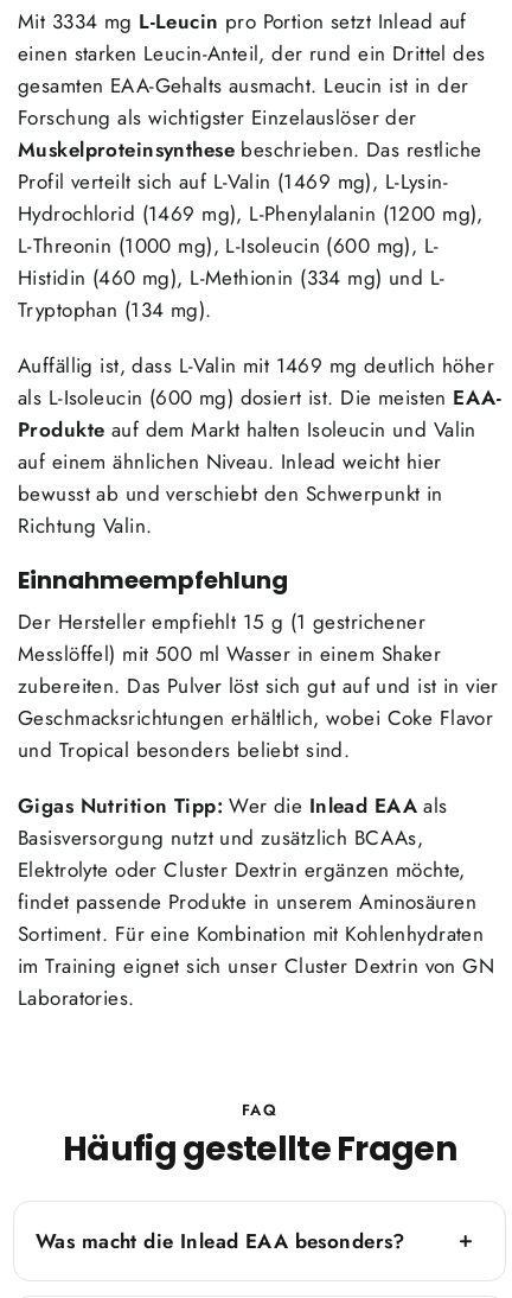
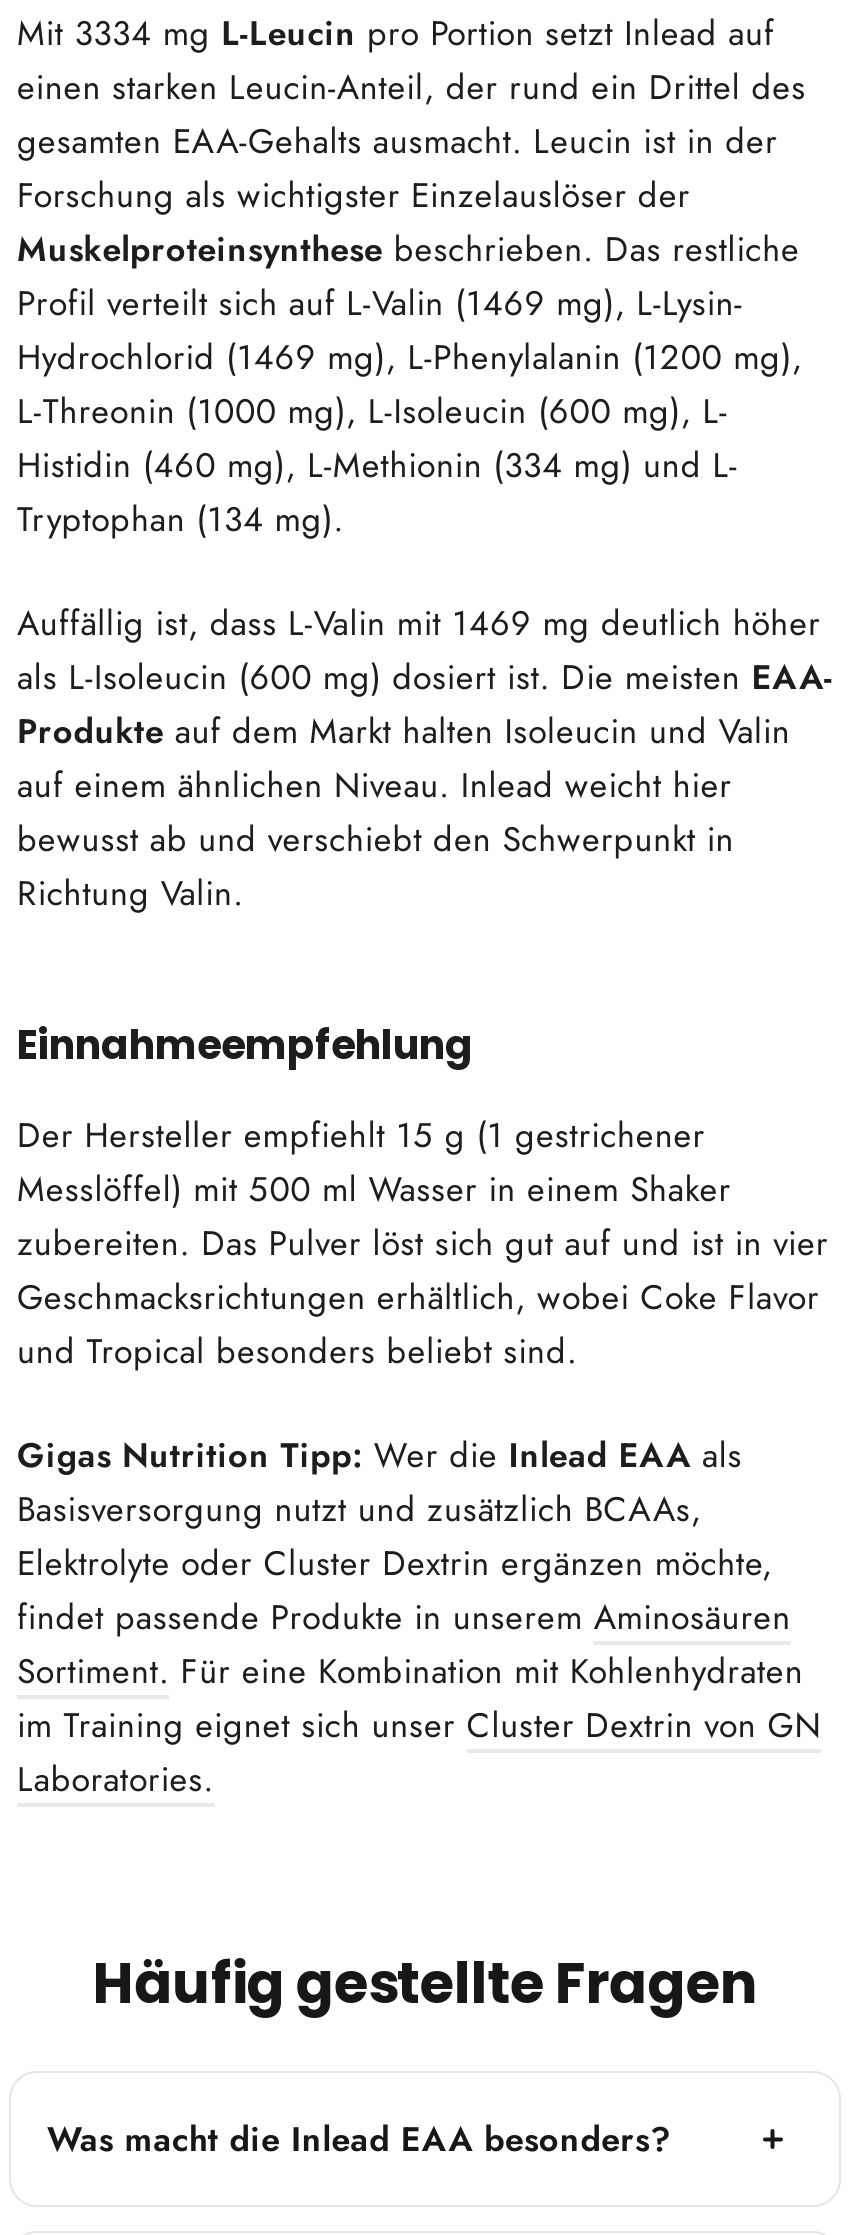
moved [18,607,499,764] -> [17,1111,829,1375]: Der Hersteller empfiehlt 15 g (1 gestrichener | Messlöffel) mit 500 ml Wasser in einem Shaker | zubereiten. Das Pulver löst sich gut auf und ist in vier | Geschmacksrichtungen erhältlich, wobei Coke Flavor | und Tropical besonders beliebt sind.
moved [18,791,494,1012] -> [17,1431,821,1803]: Gigas Nutrition Tipp: Wer die Inlead EAA als | Basisversorgung nutzt und zusätzlich BCAAs, | Elektrolyte oder Cluster Dextrin ergänzen möchte, | findet passende Produkte in unserem Aminosäuren | Sortiment. Für eine Kombination mit Kohlenhydraten | im Training eignet sich unser Cluster Dextrin von GN | Laboratories.
[241,1099,278,1121] FAQ -> none

